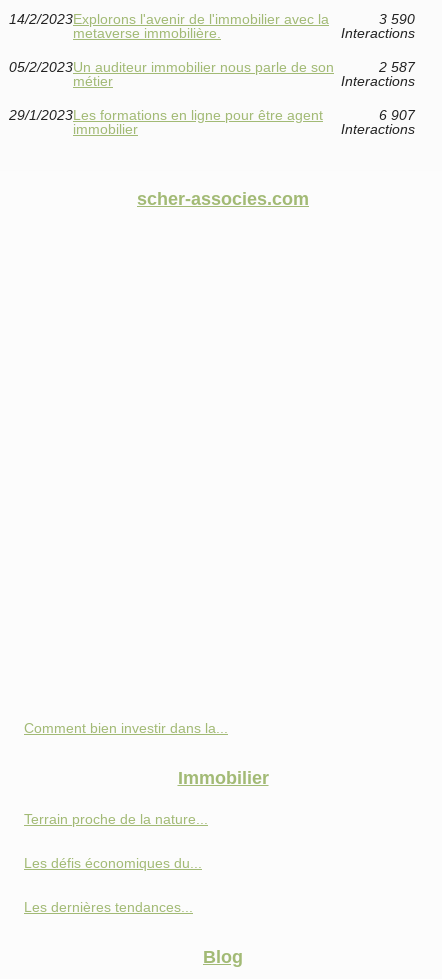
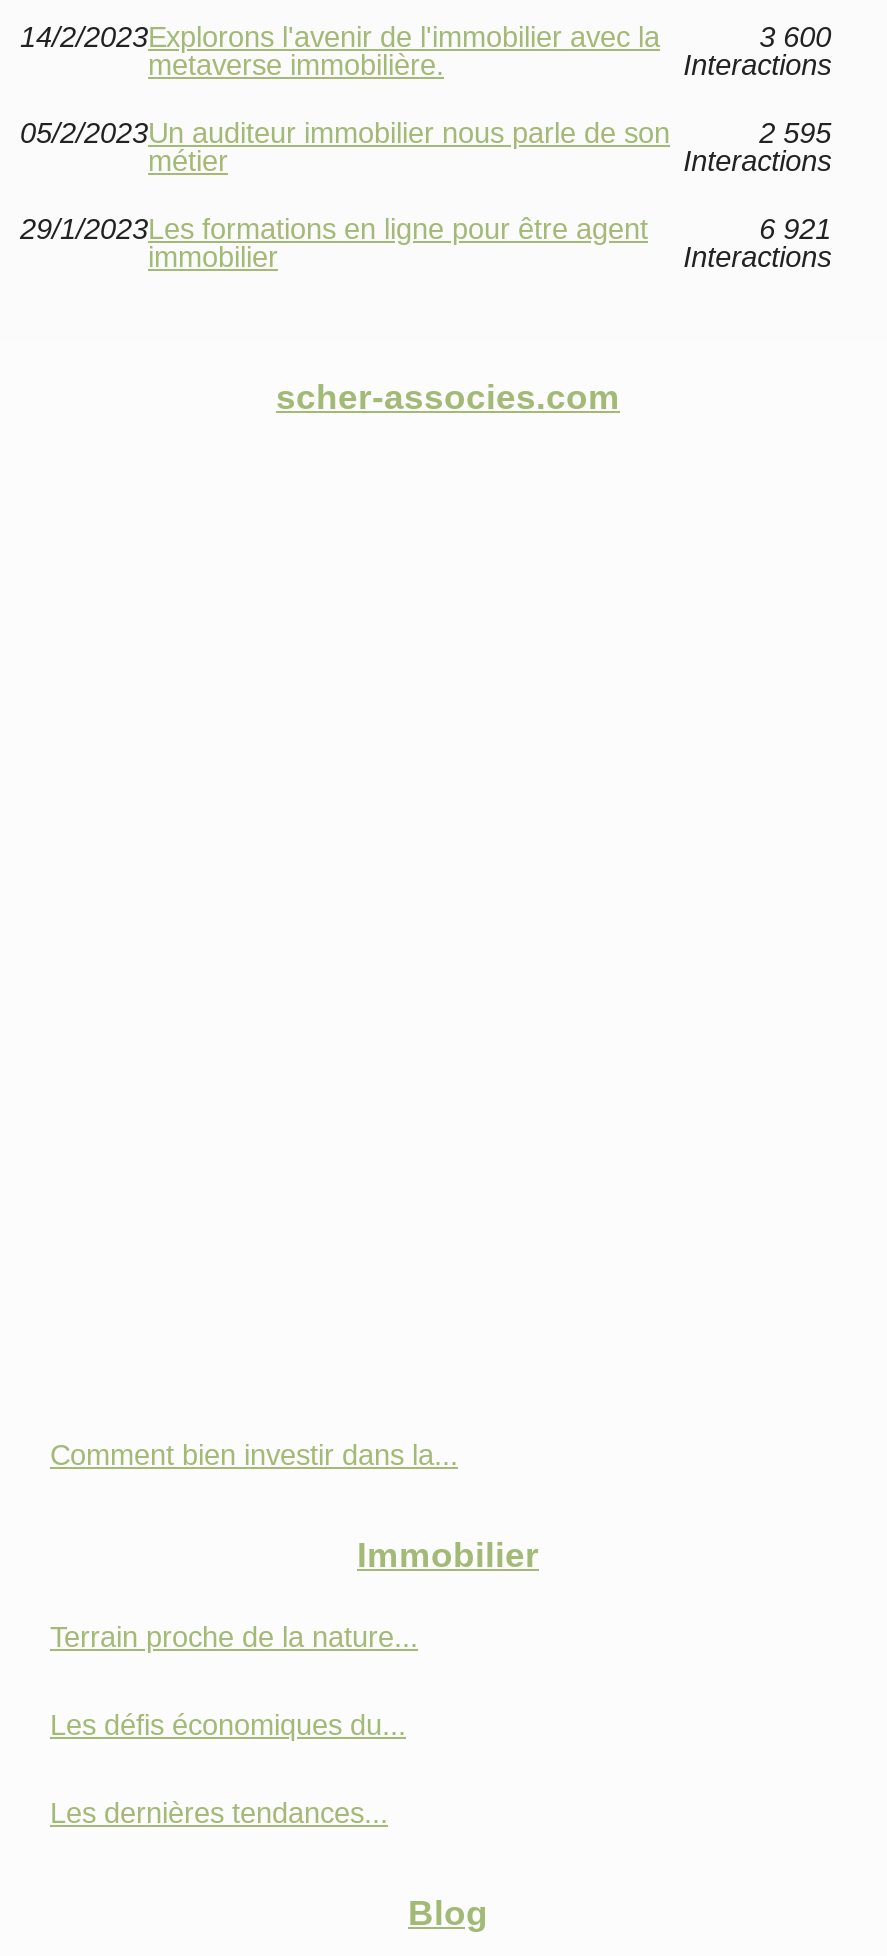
[379,11,415,27] 3 590 -> [759,22,831,54] 3 600
[379,59,415,75] 2 587 -> [759,118,831,150] 2 595
[379,107,415,123] 6 907 -> [759,214,831,246] 6 921

